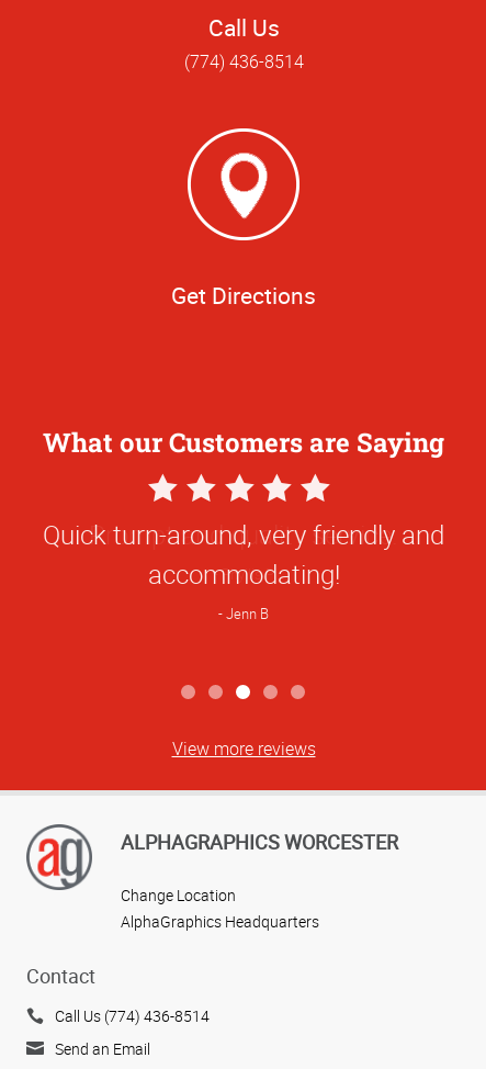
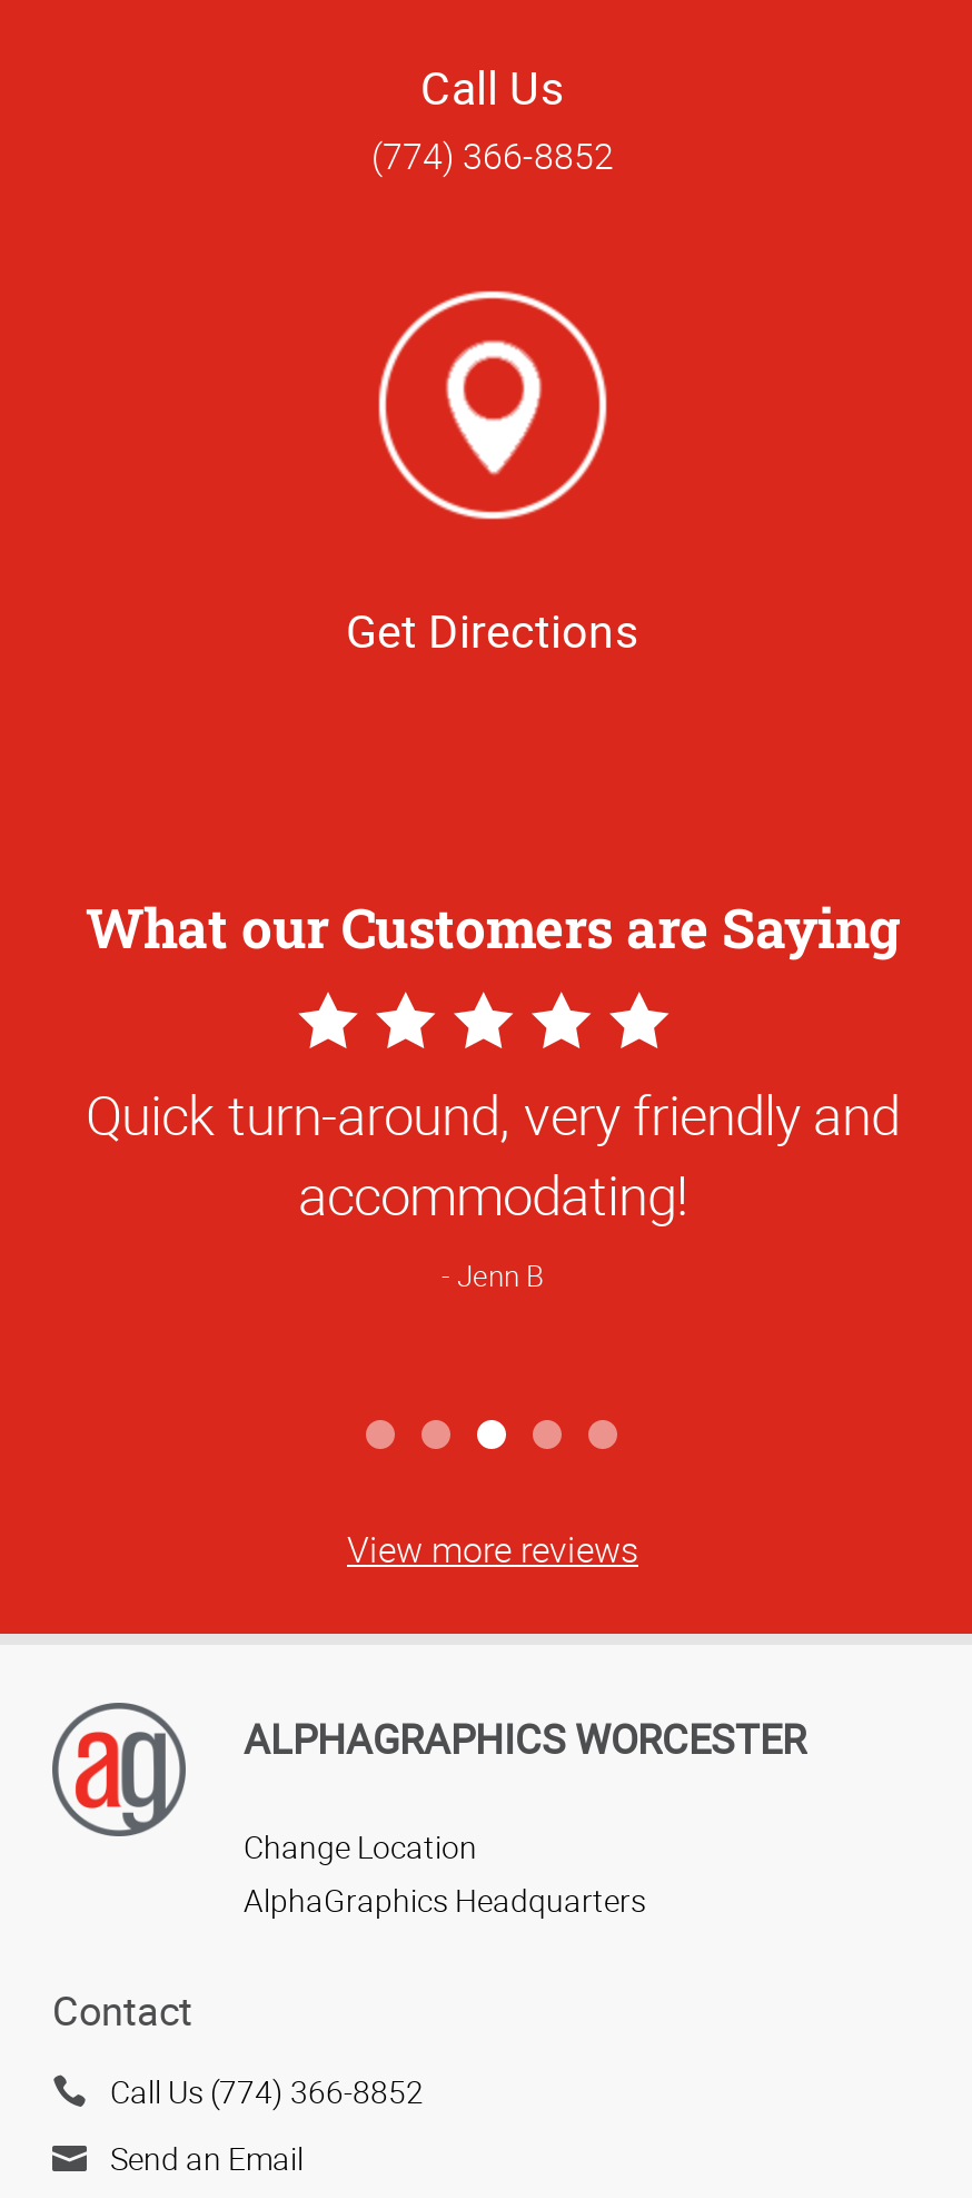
[184,49,303,73] (774) 436-8514 -> [371,131,614,180] (774) 366-8852
[55,1005,210,1026] Call Us (774) 436-8514 -> [110,2070,424,2112] Call Us (774) 366-8852

